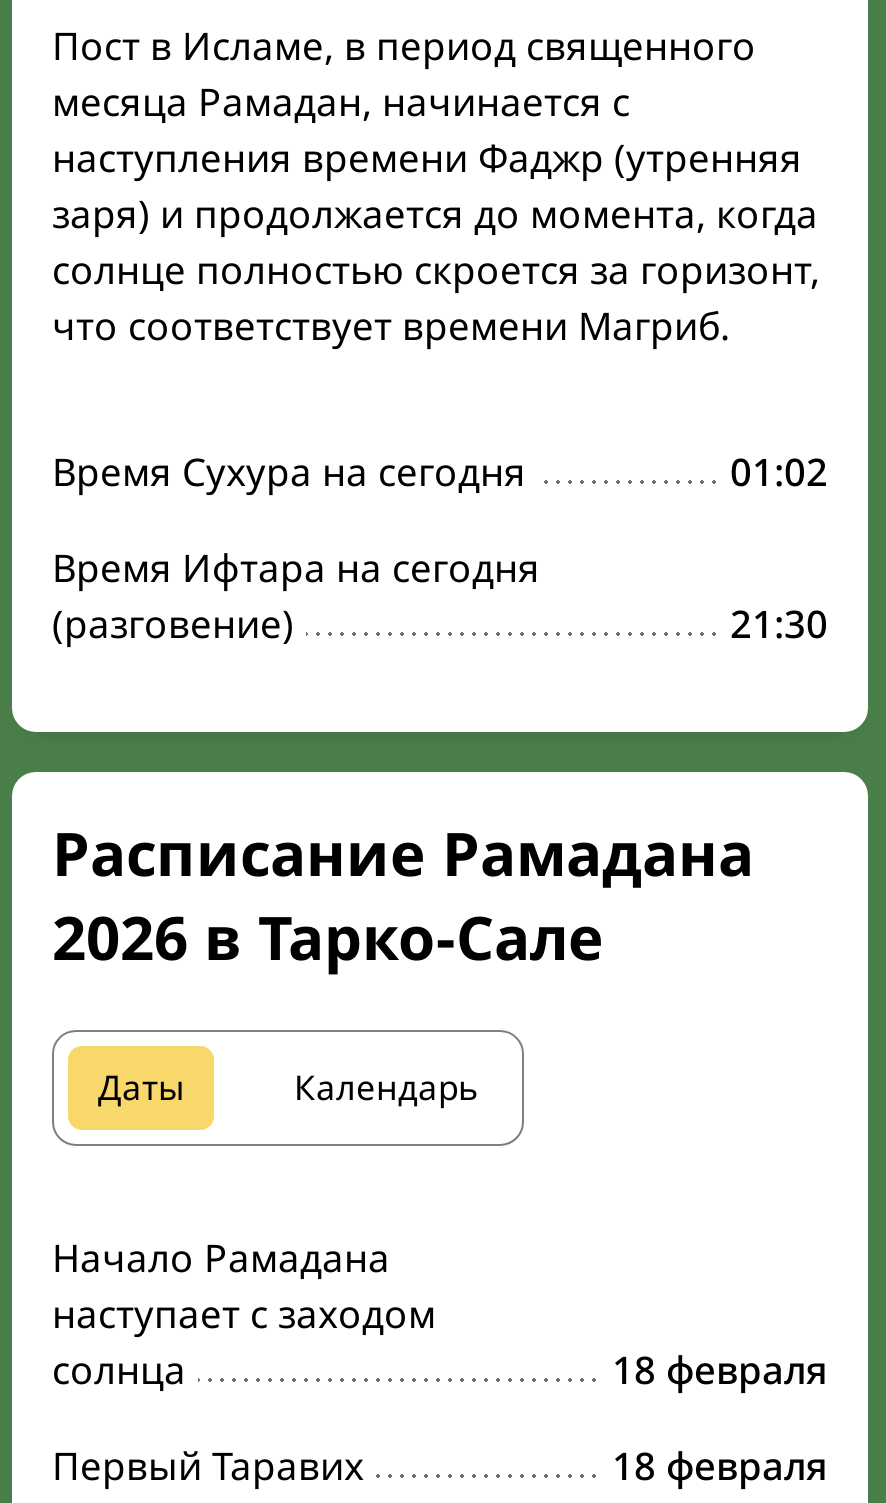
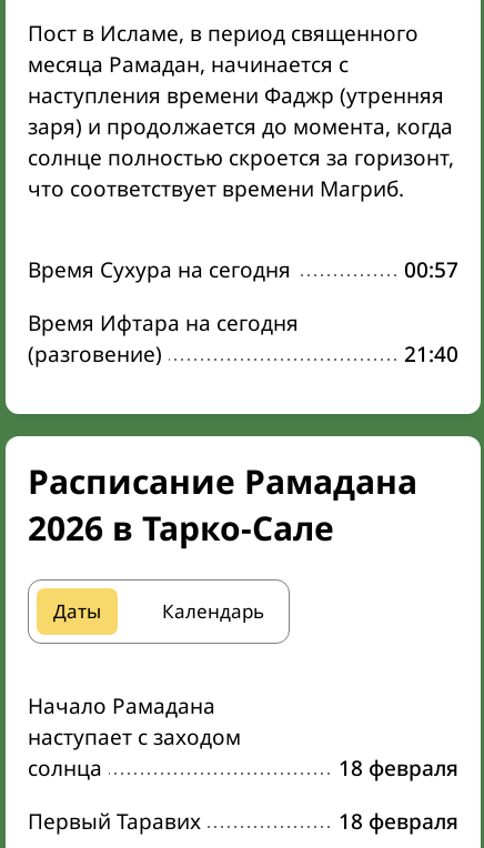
[730,446,828,498] 01:02 -> [404,255,458,284] 00:57
[730,598,828,650] 21:30 -> [404,340,458,369] 21:40

